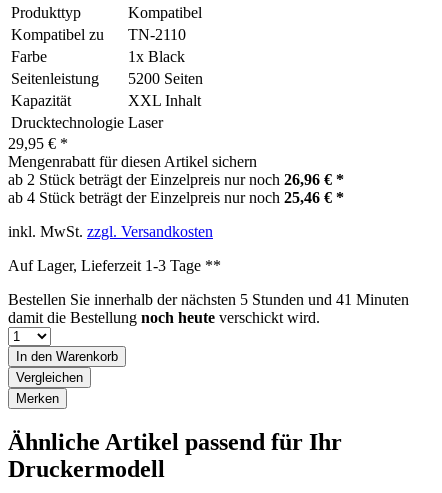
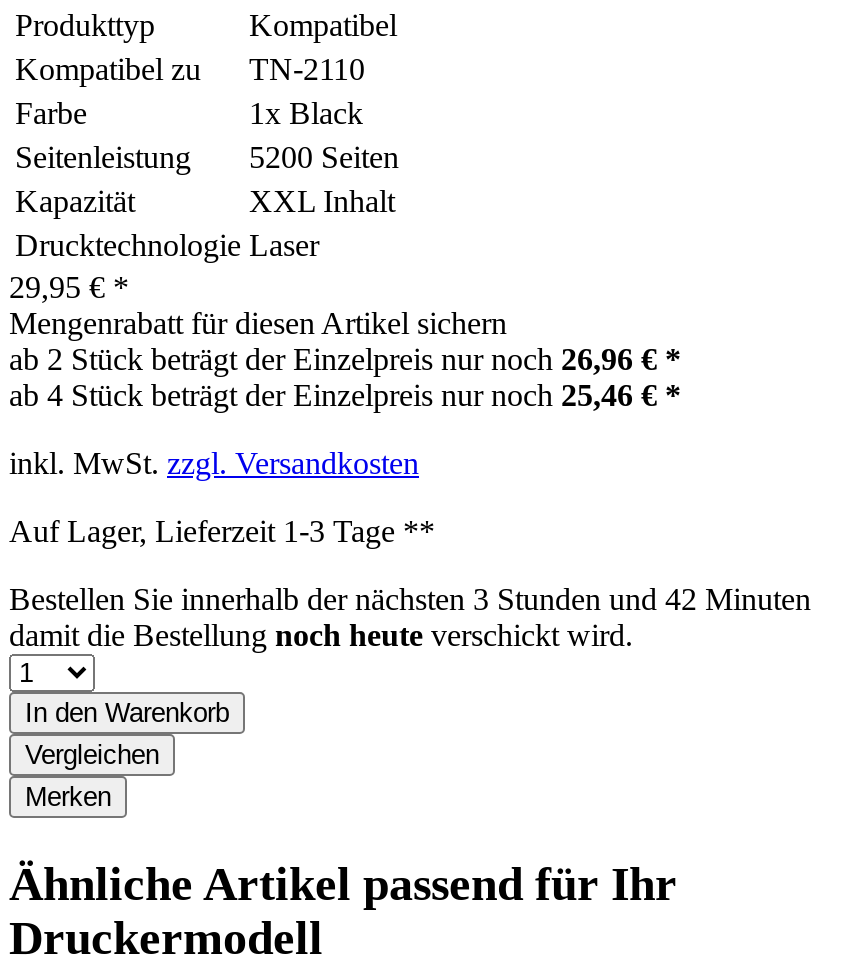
[8,291,409,308] Bestellen Sie innerhalb der nächsten 5 Stunden und 41 Minuten -> [9,582,811,616] Bestellen Sie innerhalb der nächsten 3 Stunden und 42 Minuten

